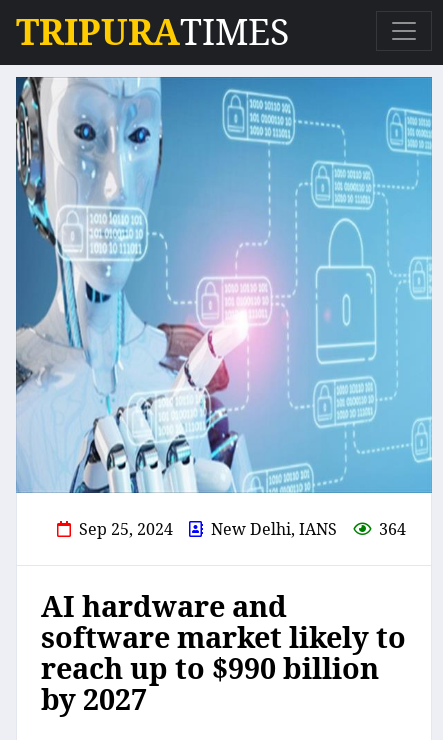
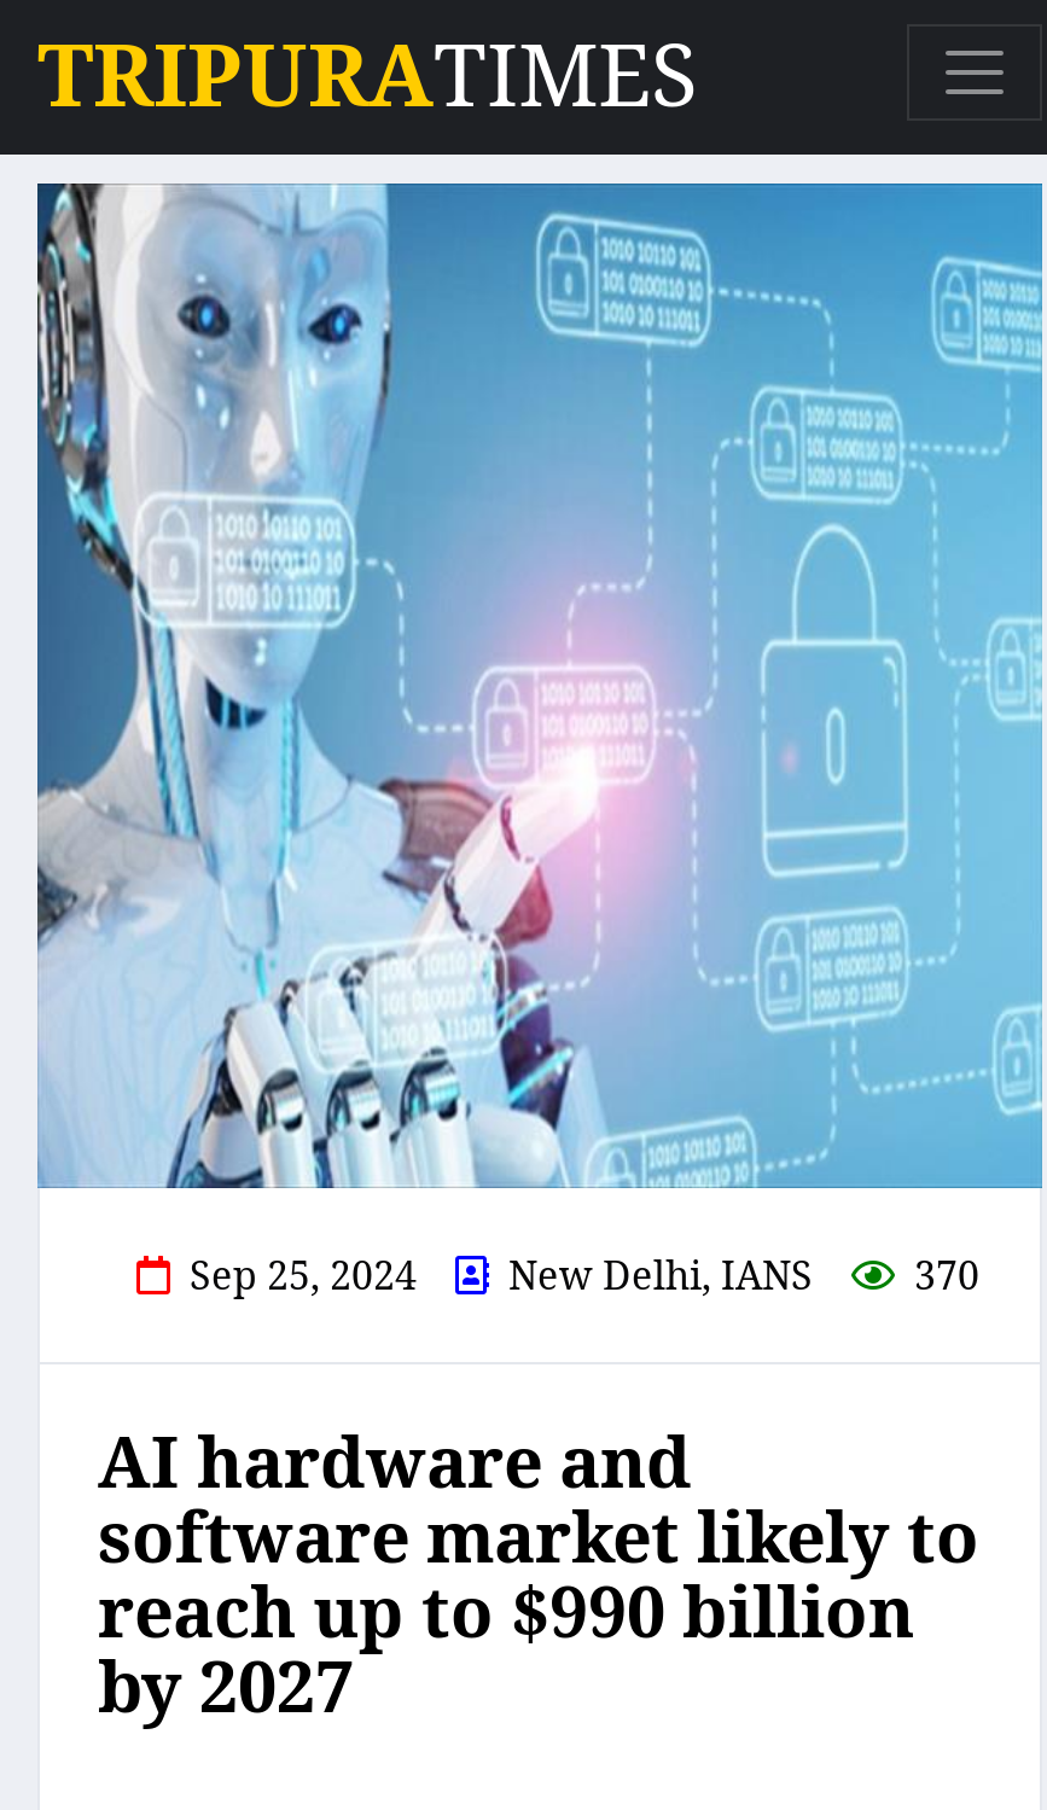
[79,518,406,540] Sep 25, 2024 New Delhi, IANS 364 -> [190,1249,979,1302] Sep 25, 2024 New Delhi, IANS 370

